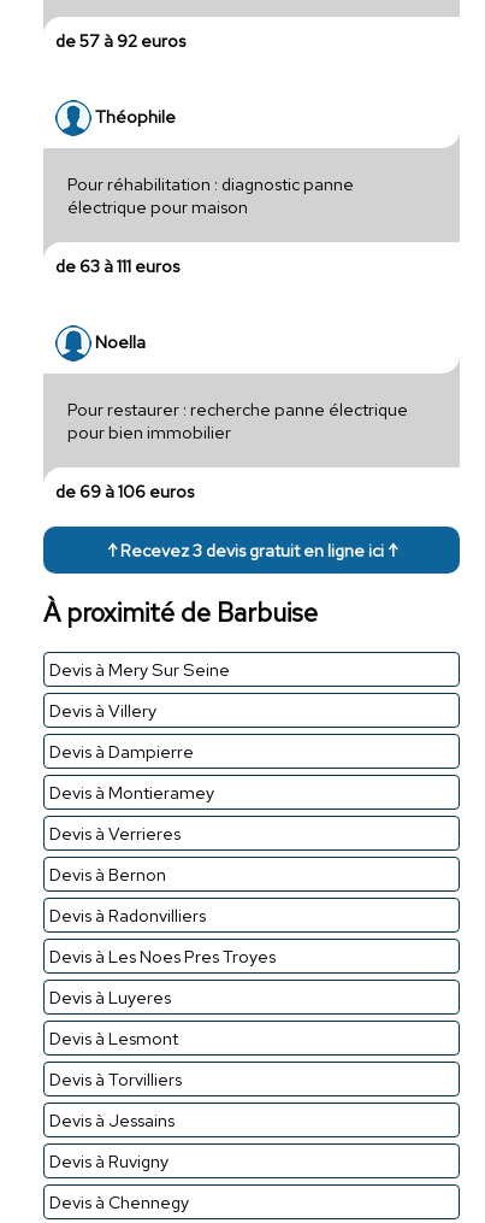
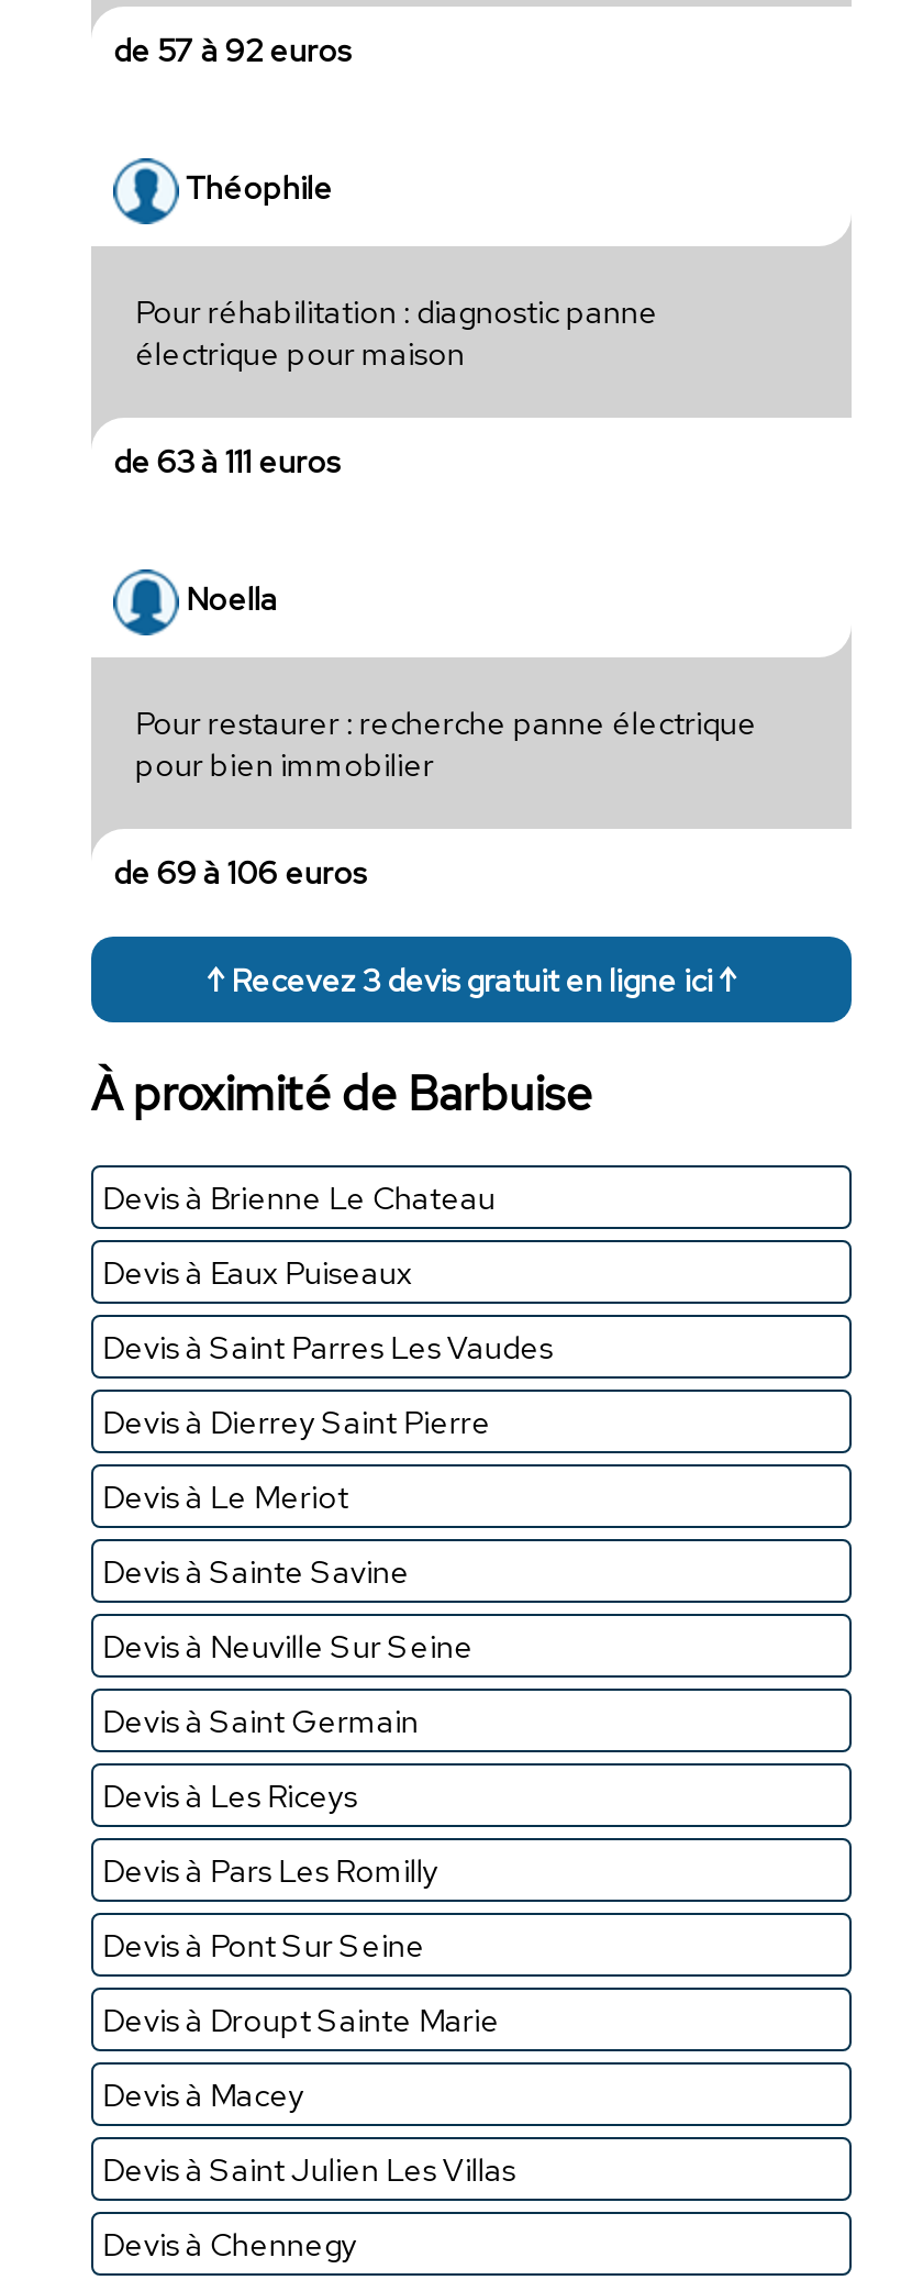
[49,658,275,1172] Devis à Mery Sur Seine | Devis à Villery | Devis à Dampierre | Devis à Montieramey | Devis à Verrieres | Devis à Bernon | Devis à Radonvilliers | Devis à Les Noes Pres Troyes | Devis à Luyeres | Devis à Lesmont | Devis à Torvilliers | Devis à Jessains | Devis à Ruvigny -> [102,1176,552,2190] Devis à Brienne Le Chateau | Devis à Eaux Puiseaux | Devis à Saint Parres Les Vaudes | Devis à Dierrey Saint Pierre | Devis à Le Meriot | Devis à Sainte Savine | Devis à Neuville Sur Seine | Devis à Saint Germain | Devis à Les Riceys | Devis à Pars Les Romilly | Devis à Pont Sur Seine | Devis à Droupt Sainte Marie | Devis à Macey | Devis à Saint Julien Les Villas

